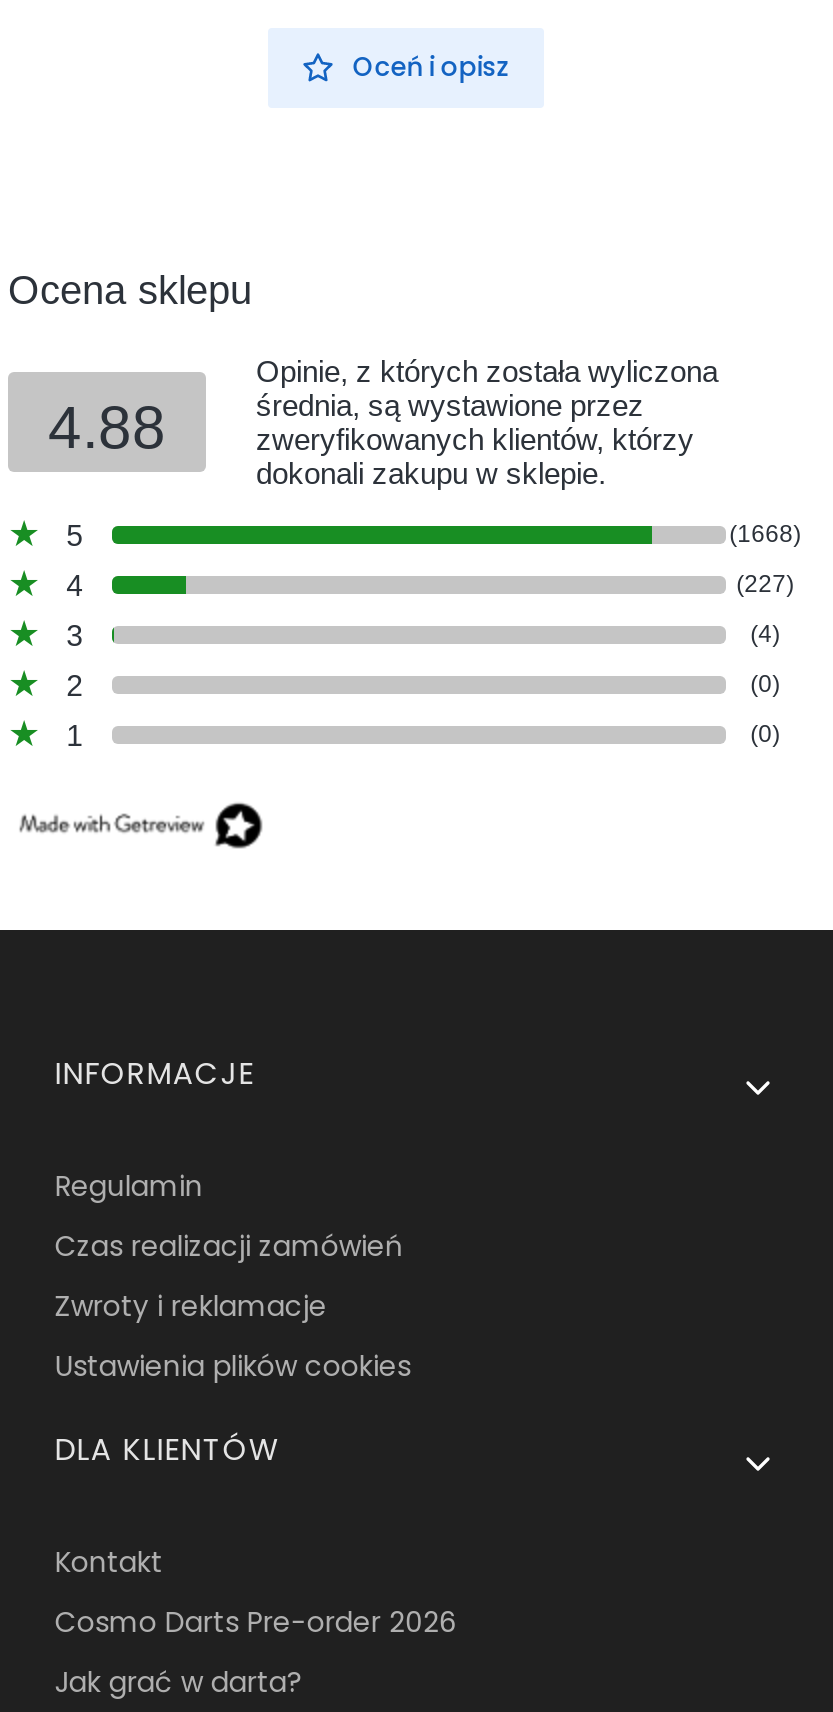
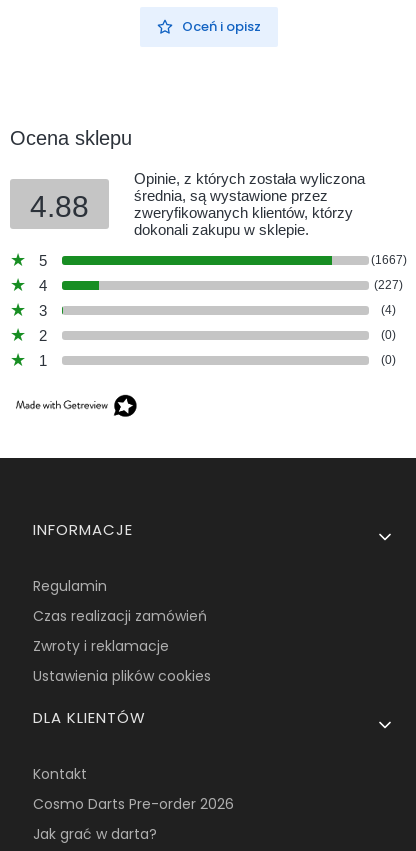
[729,520,801,548] (1668) -> [371,253,407,267] (1667)

